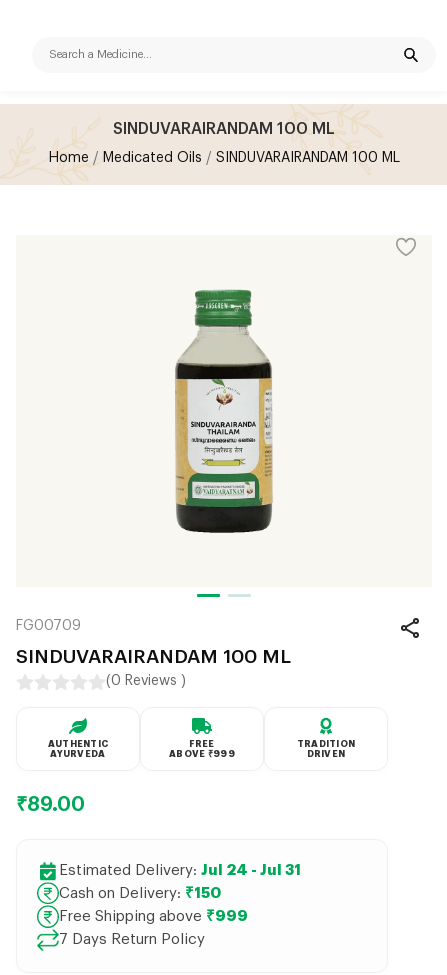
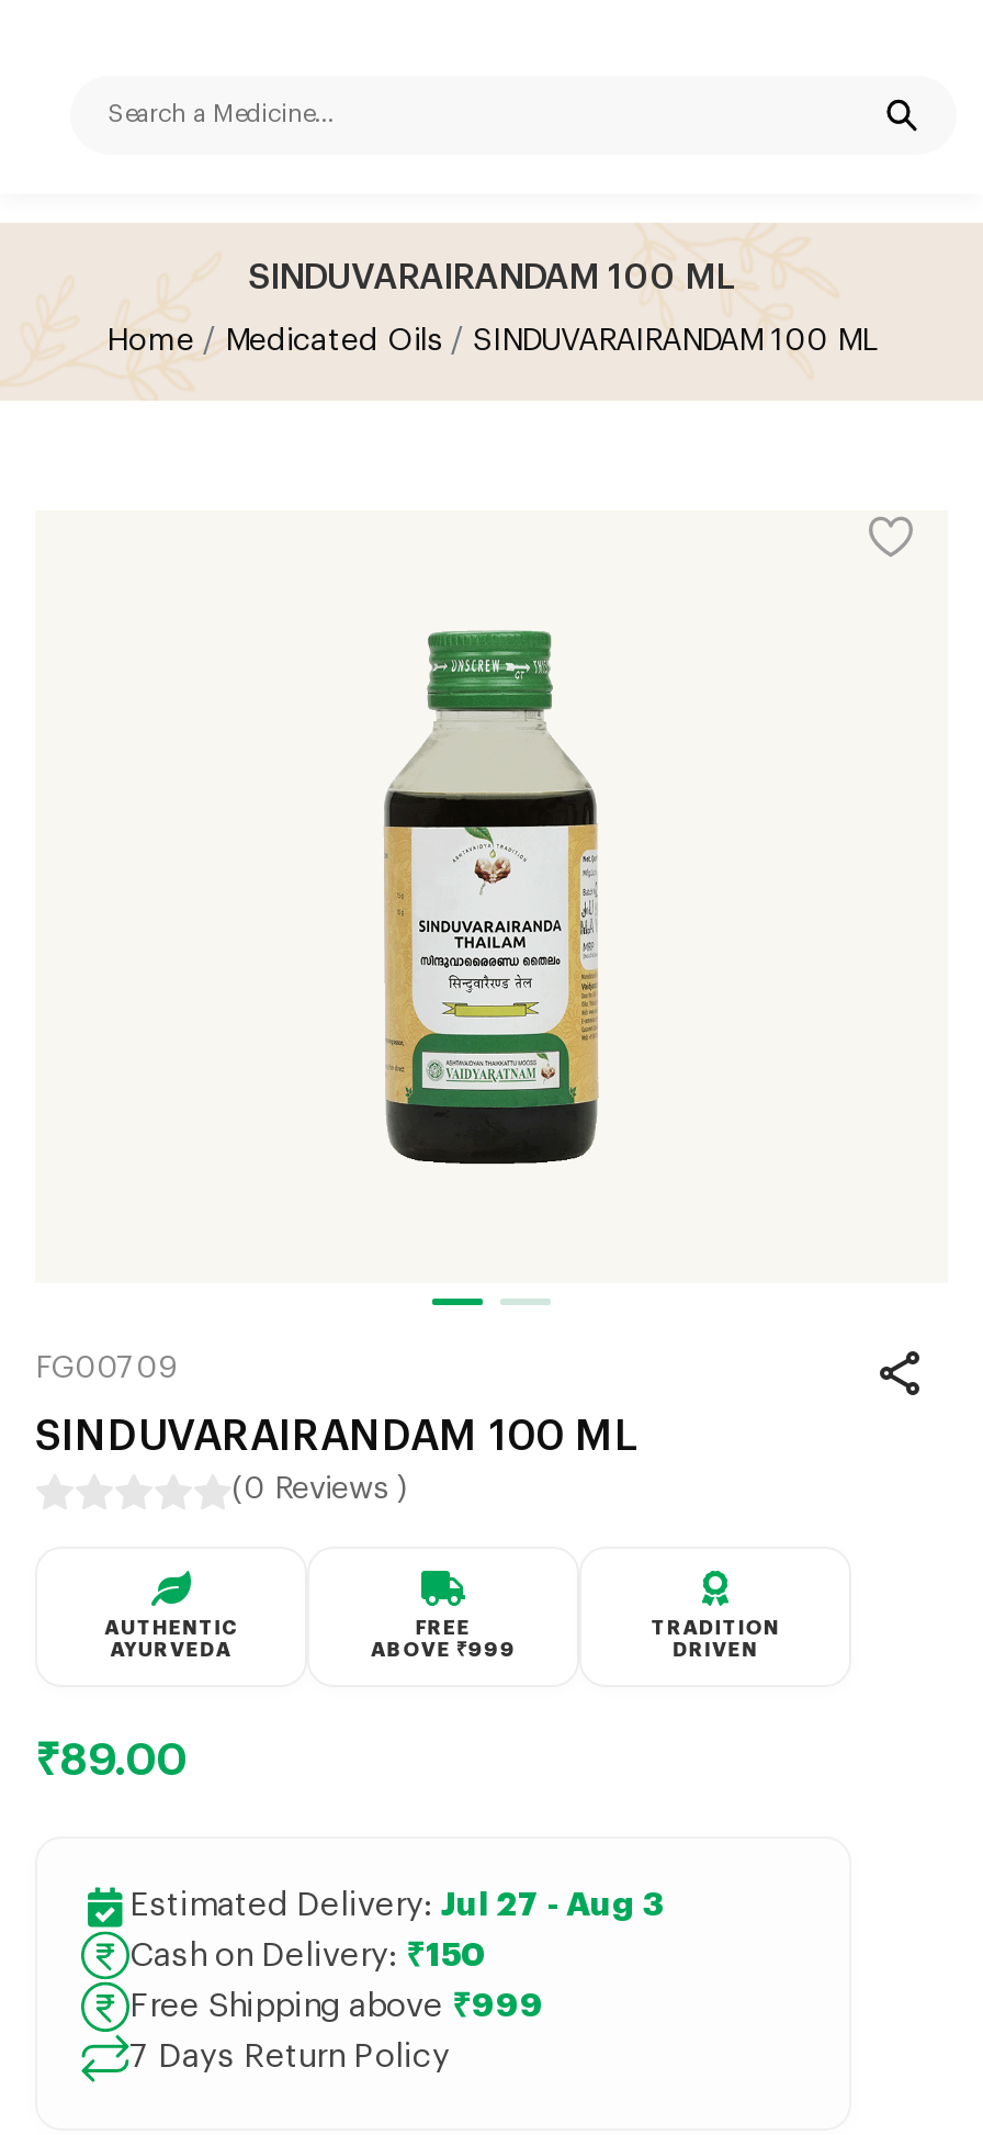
[59,863,301,878] Estimated Delivery: Jul 24 - Jul 31 -> [129,1890,663,1923] Estimated Delivery: Jul 27 - Aug 3

